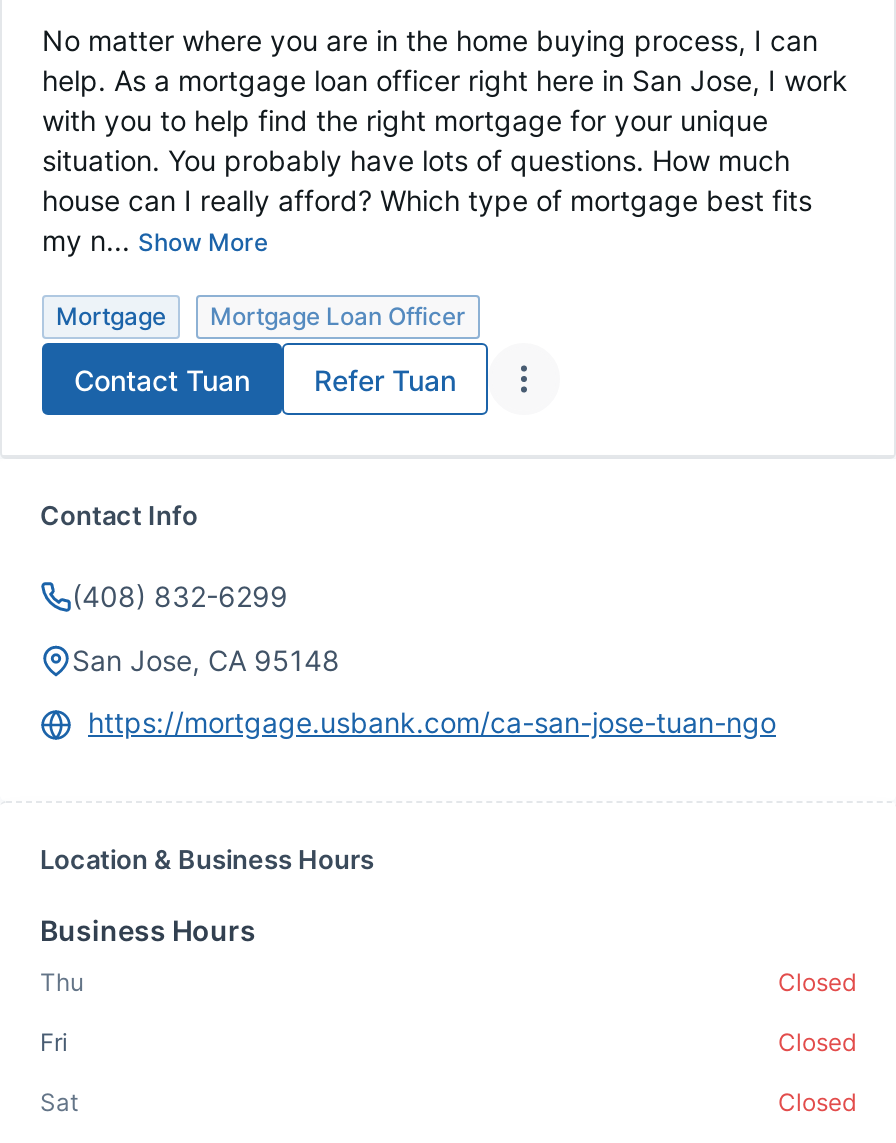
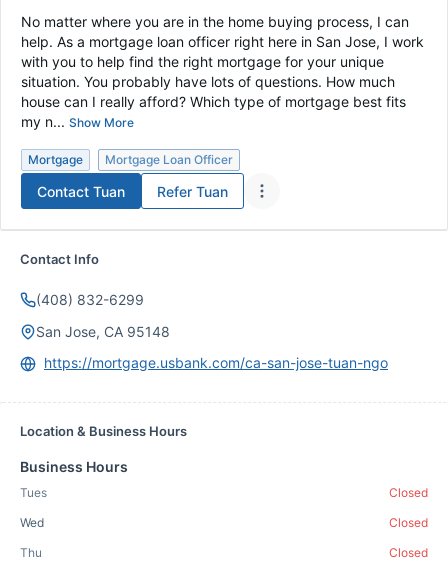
moved [40,967,84,997] -> [20,545,42,560]: Thu
none -> [20,485,47,500] Tues
[40,1027,68,1057] Fri -> [20,515,44,530] Wed
[40,1087,78,1117] Sat -> none

